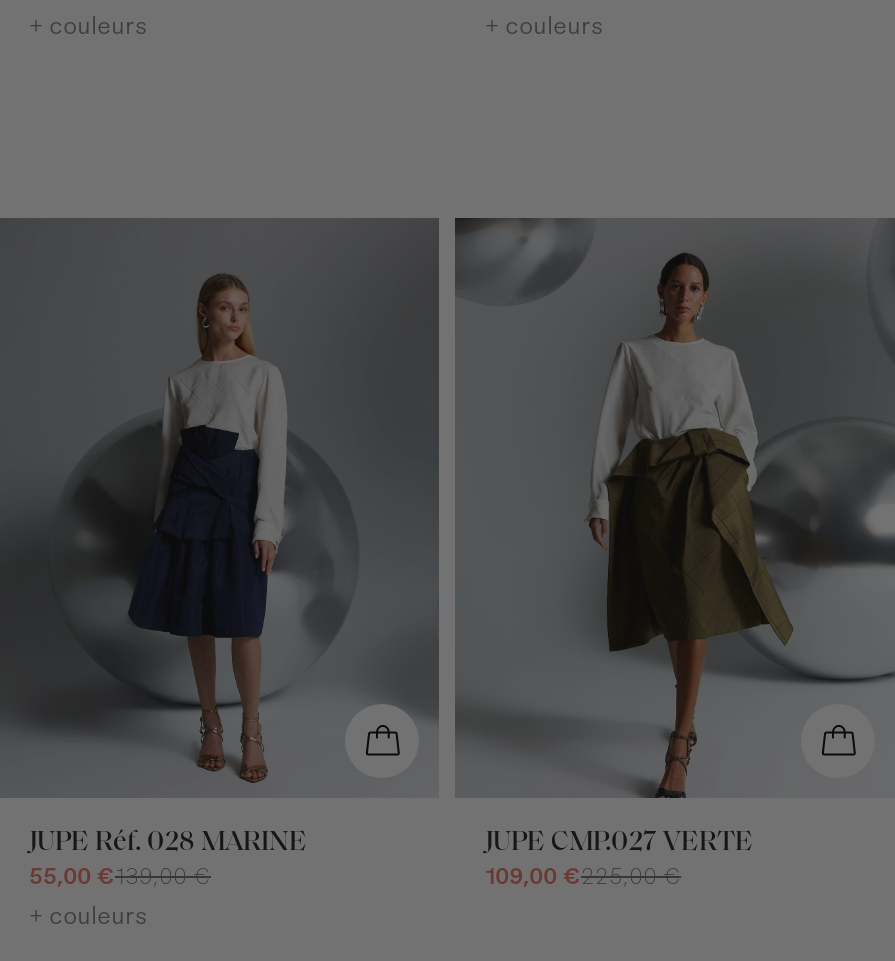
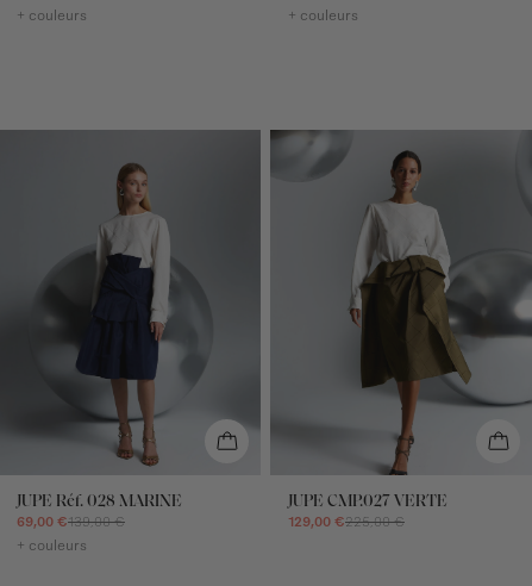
[29,862,115,888] 55,00 € -> [17,513,68,529] 69,00 €
[485,862,581,888] 109,00 € -> [288,513,345,529] 129,00 €

